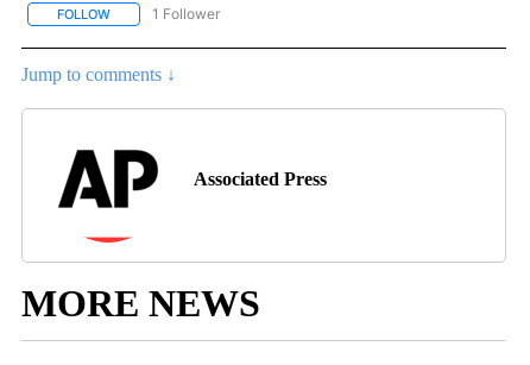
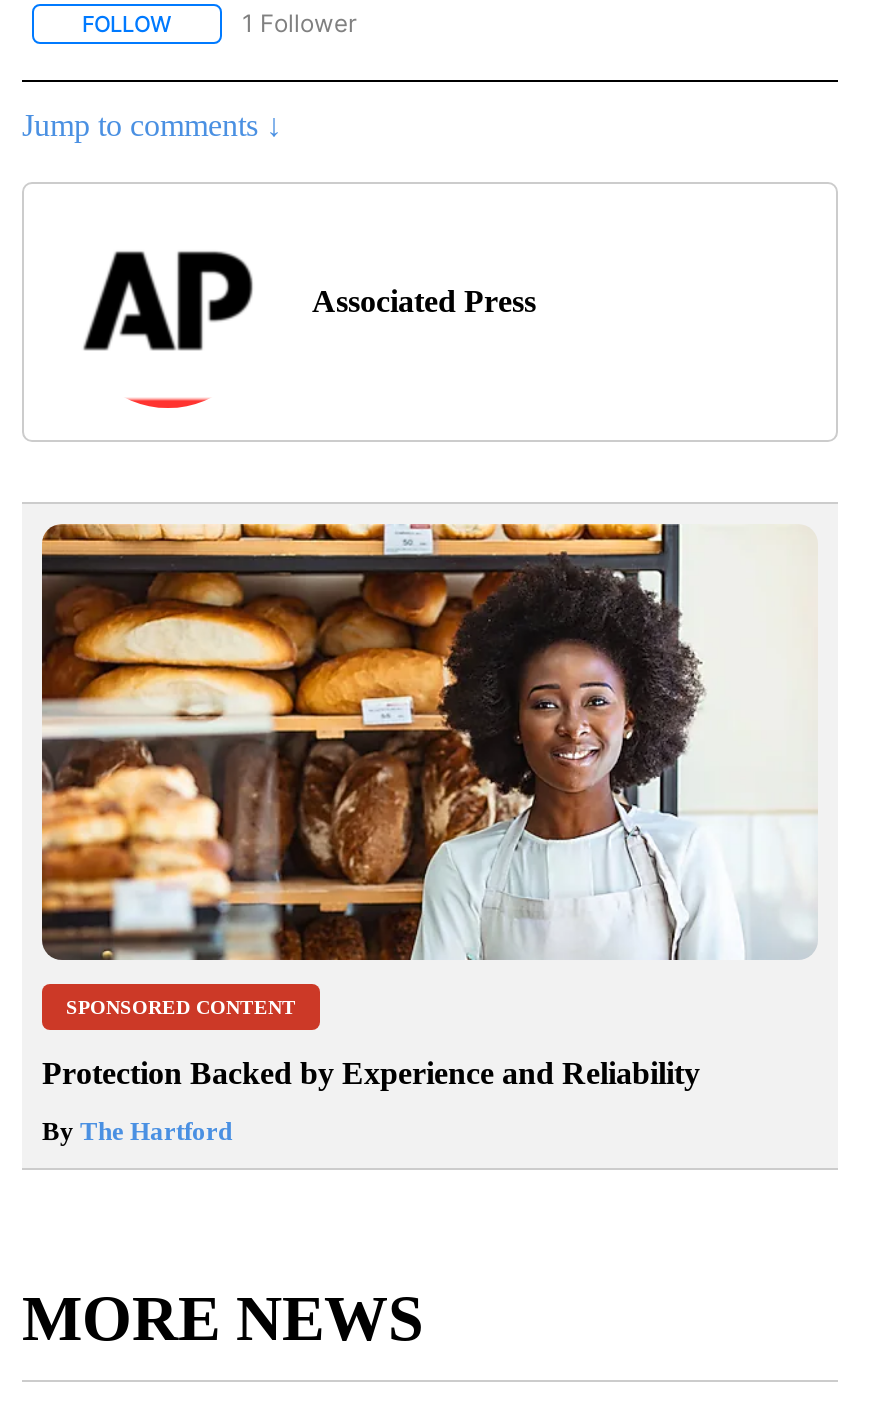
none -> [40,520,818,1147] [image] | SPONSORED CONTENT | Protection Backed by Experience and Reliability | By The Hartford

